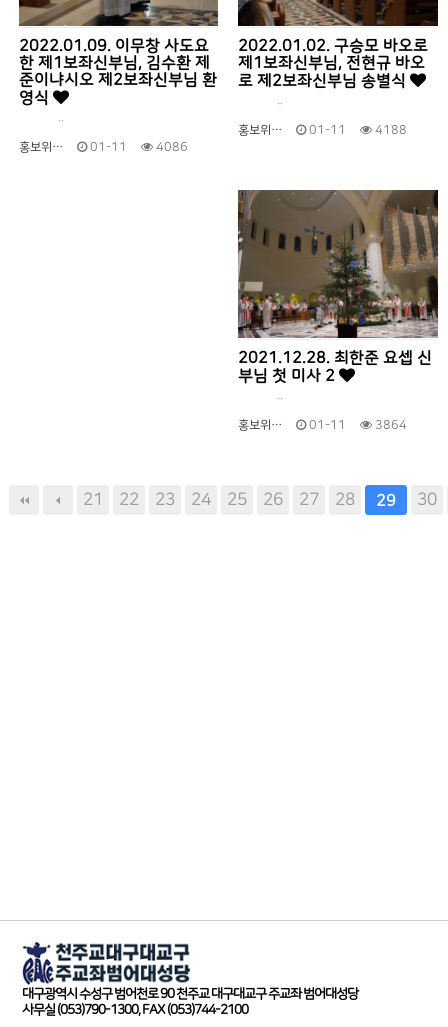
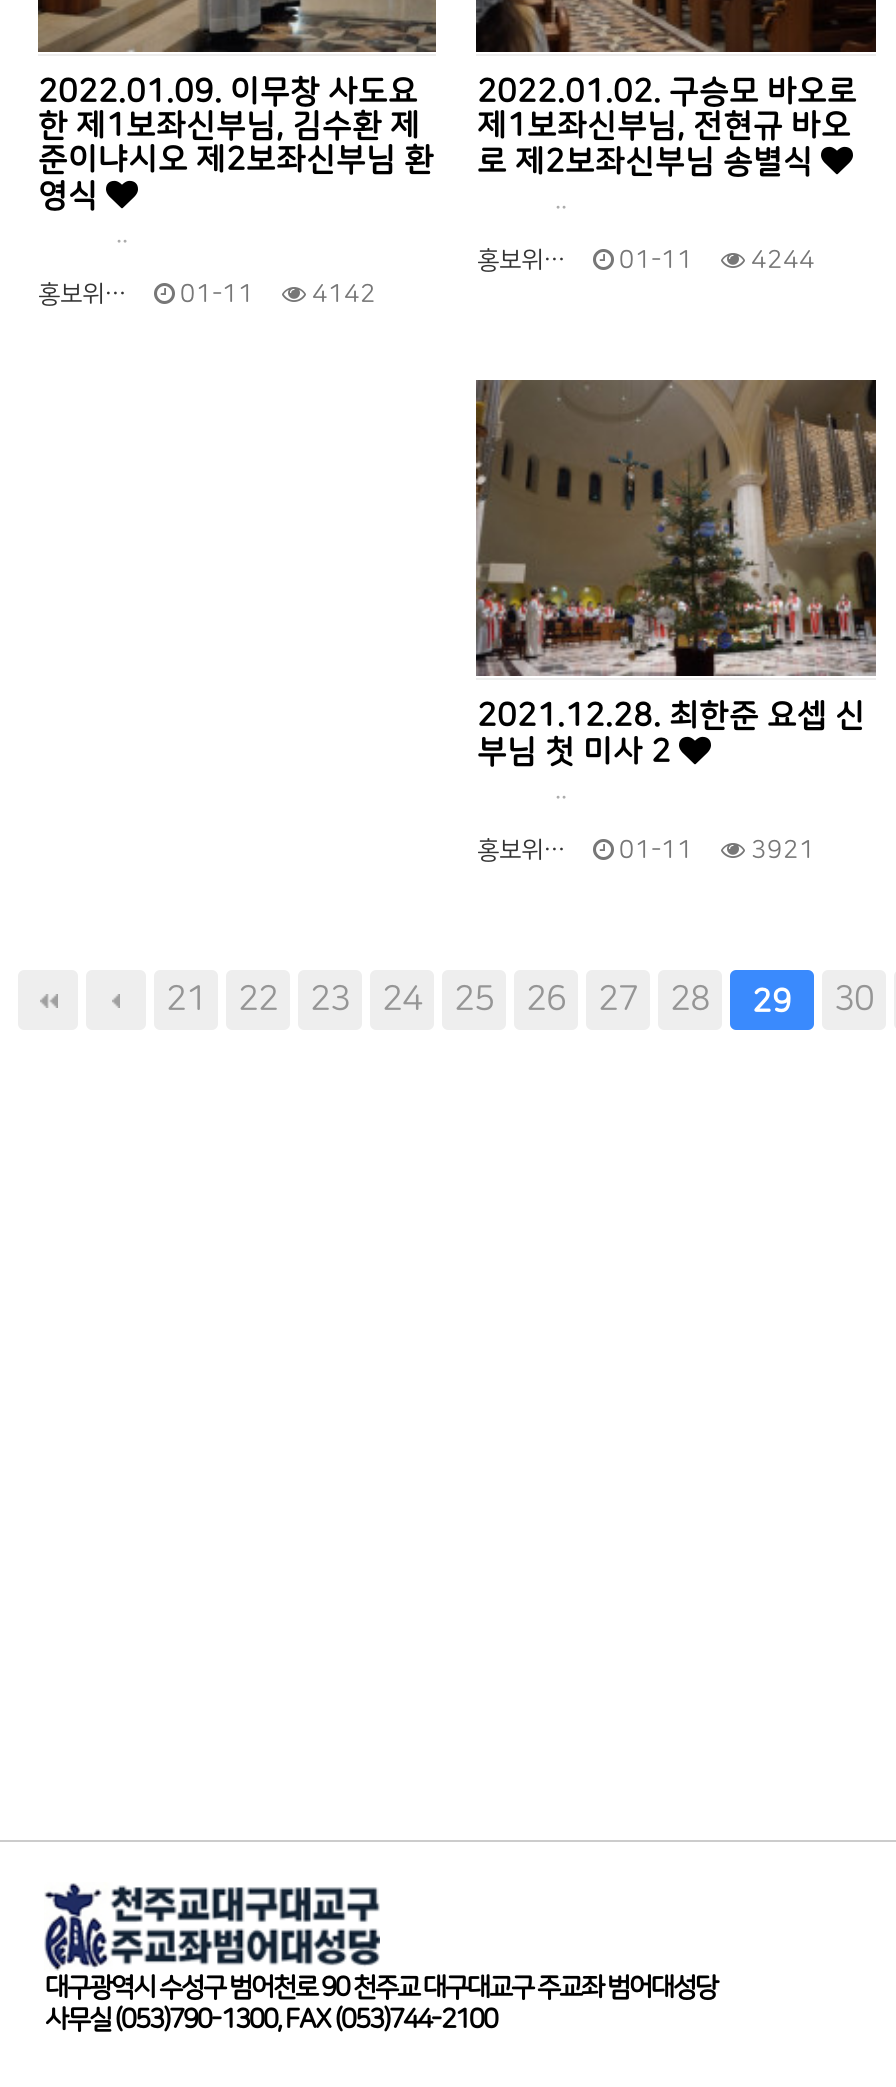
[238,123,407,137] 홍보위… 01-11 4188 -> [477,247,815,275] 홍보위… 01-11 4244
[19,140,188,154] 홍보위… 01-11 4086 -> [38,281,376,309] 홍보위… 01-11 4142
[238,418,407,432] 홍보위… 01-11 3864 -> [477,837,815,865] 홍보위… 01-11 3921

